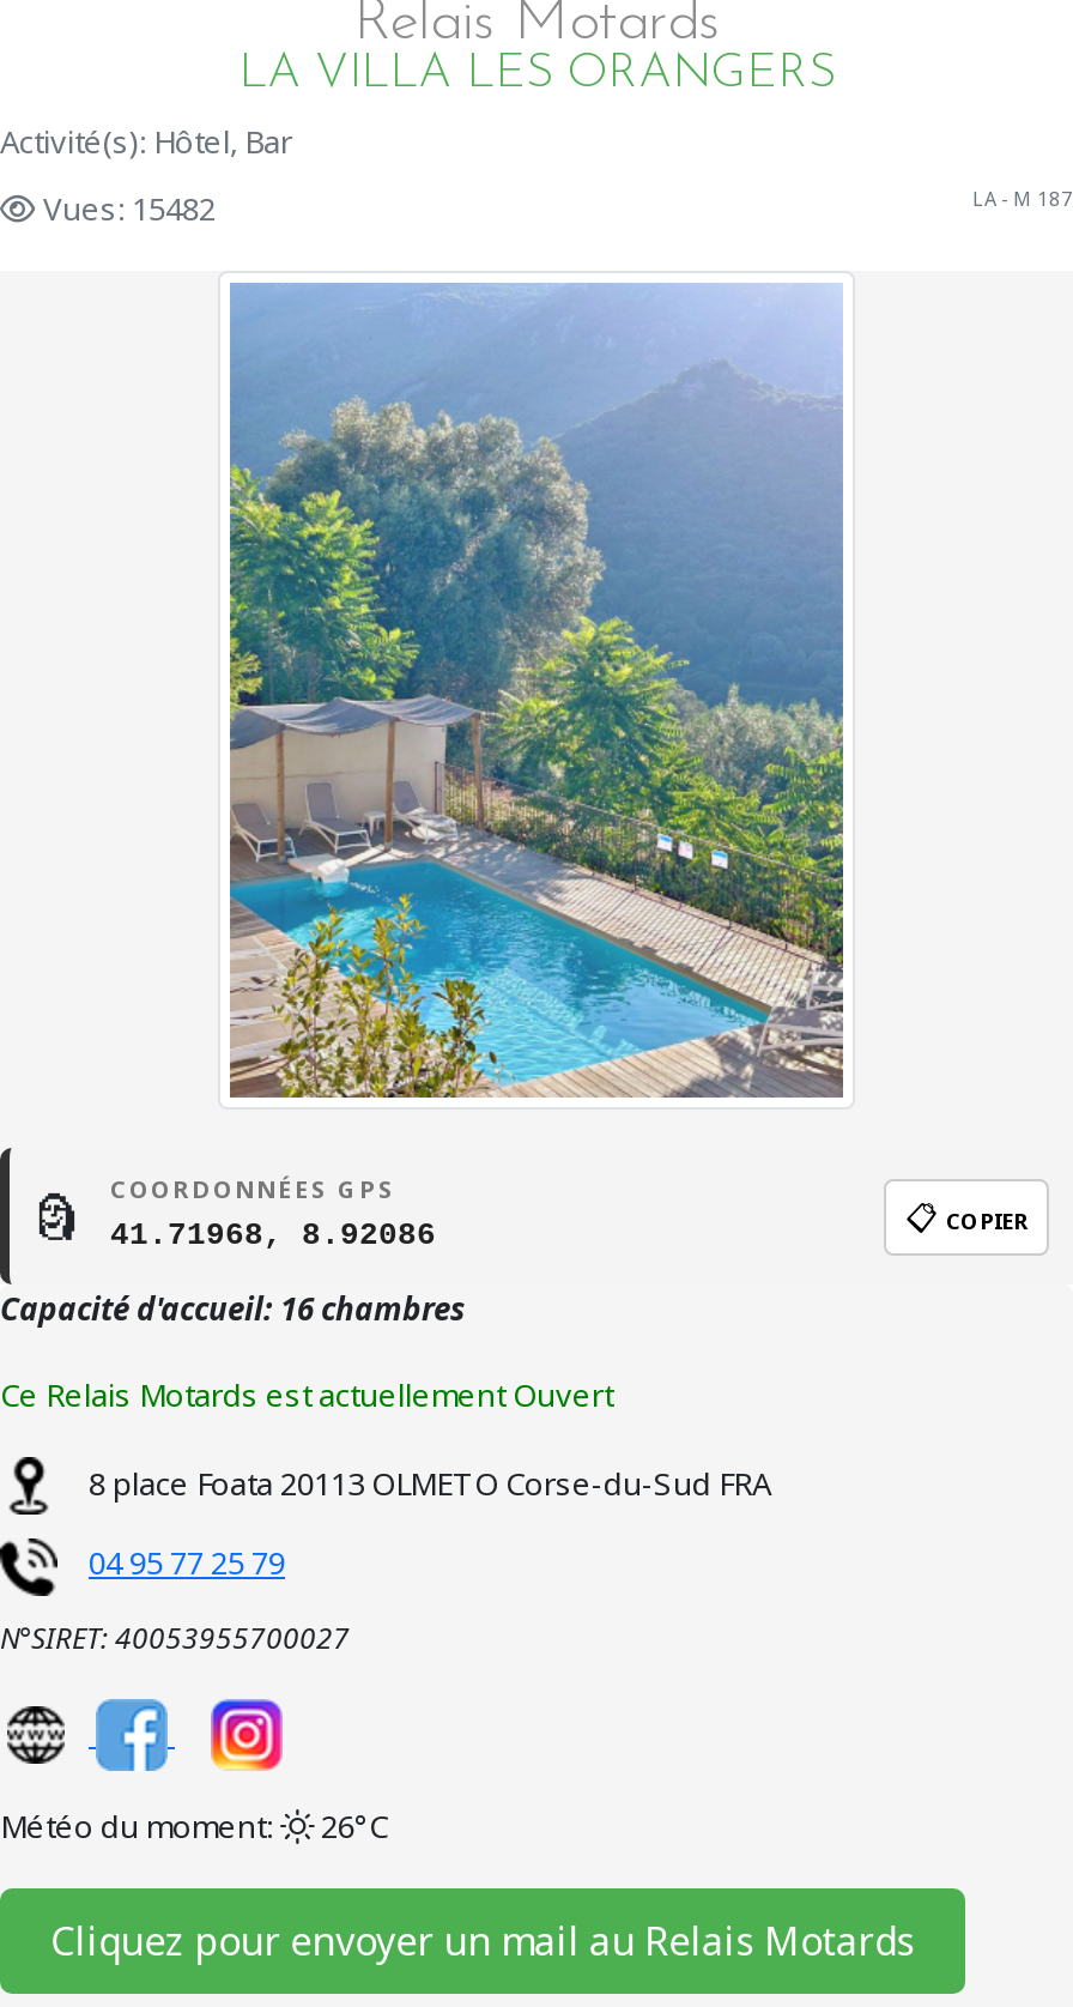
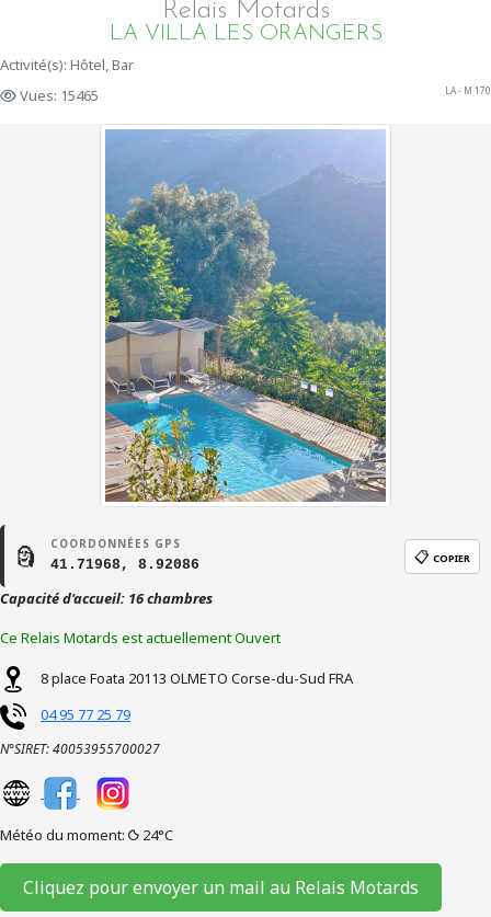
[43,187,216,230] Vues: 15482 -> [20,85,99,105] Vues: 15465
[972,185,1073,211] LA - M 187 -> [445,84,491,96] LA - M 170
[0,1805,388,1848] Météo du moment: | 26°C -> [0,825,173,845] Météo du moment: 24°C

